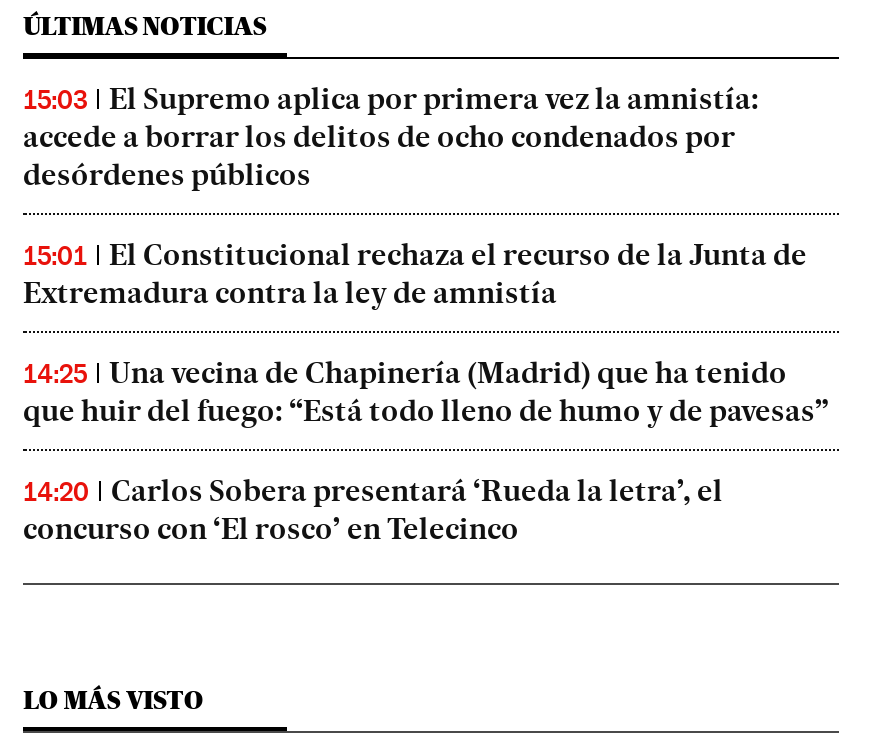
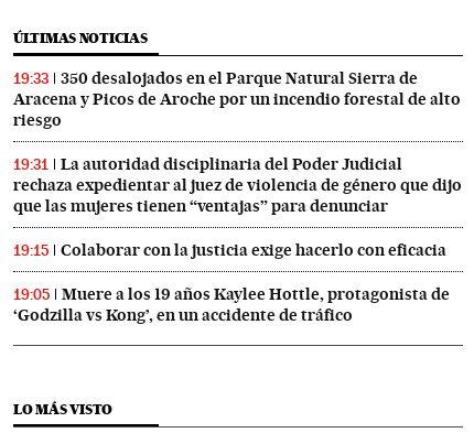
[23,81,759,193] 15:03 | El Supremo aplica por primera vez la amnistía: | accede a borrar los delitos de ocho condenados por | desórdenes públicos -> [13,68,461,130] 19:33 | 350 desalojados en el Parque Natural Sierra de | Aracena y Picos de Aroche por un incendio forestal de alto | riesgo
[23,237,807,311] 15:01 | El Constitucional rechaza el recurso de la Junta de | Extremadura contra la ley de amnistía -> [13,154,462,216] 19:31 | La autoridad disciplinaria del Poder Judicial | rechaza expedientar al juez de violencia de género que dijo | que las mujeres tienen “ventajas” para denunciar
[23,355,829,429] 14:25 | Una vecina de Chapinería (Madrid) que ha tenido | que huir del fuego: “Está todo lleno de humo y de pavesas” -> [13,240,446,260] 19:15 | Colaborar con la justicia exige hacerlo con eficacia
[23,473,723,547] 14:20 | Carlos Sobera presentará ‘Rueda la letra’, el | concurso con ‘El rosco’ en Telecinco -> [13,284,450,325] 19:05 | Muere a los 19 años Kaylee Hottle, protagonista de | ‘Godzilla vs Kong’, en un accidente de tráfico

